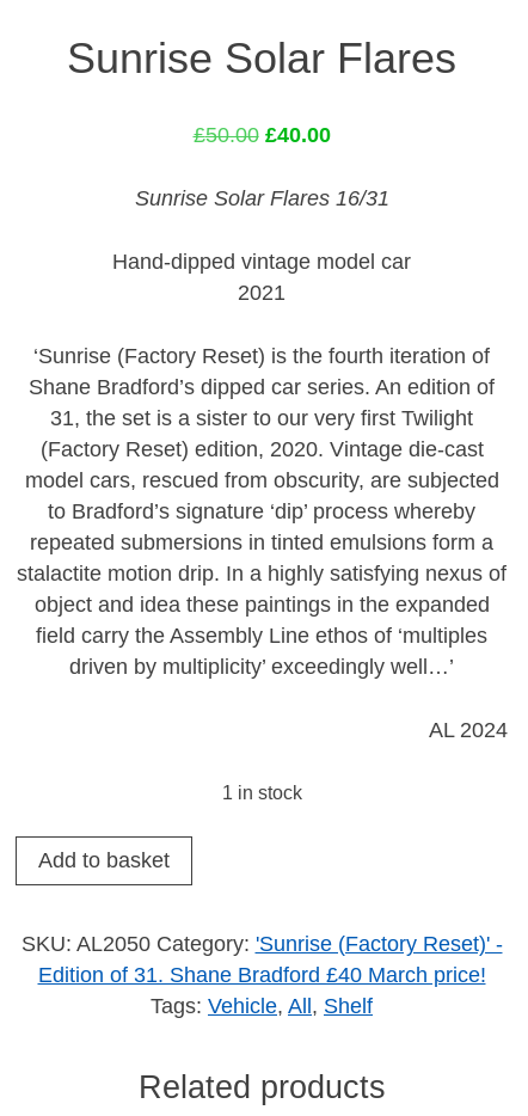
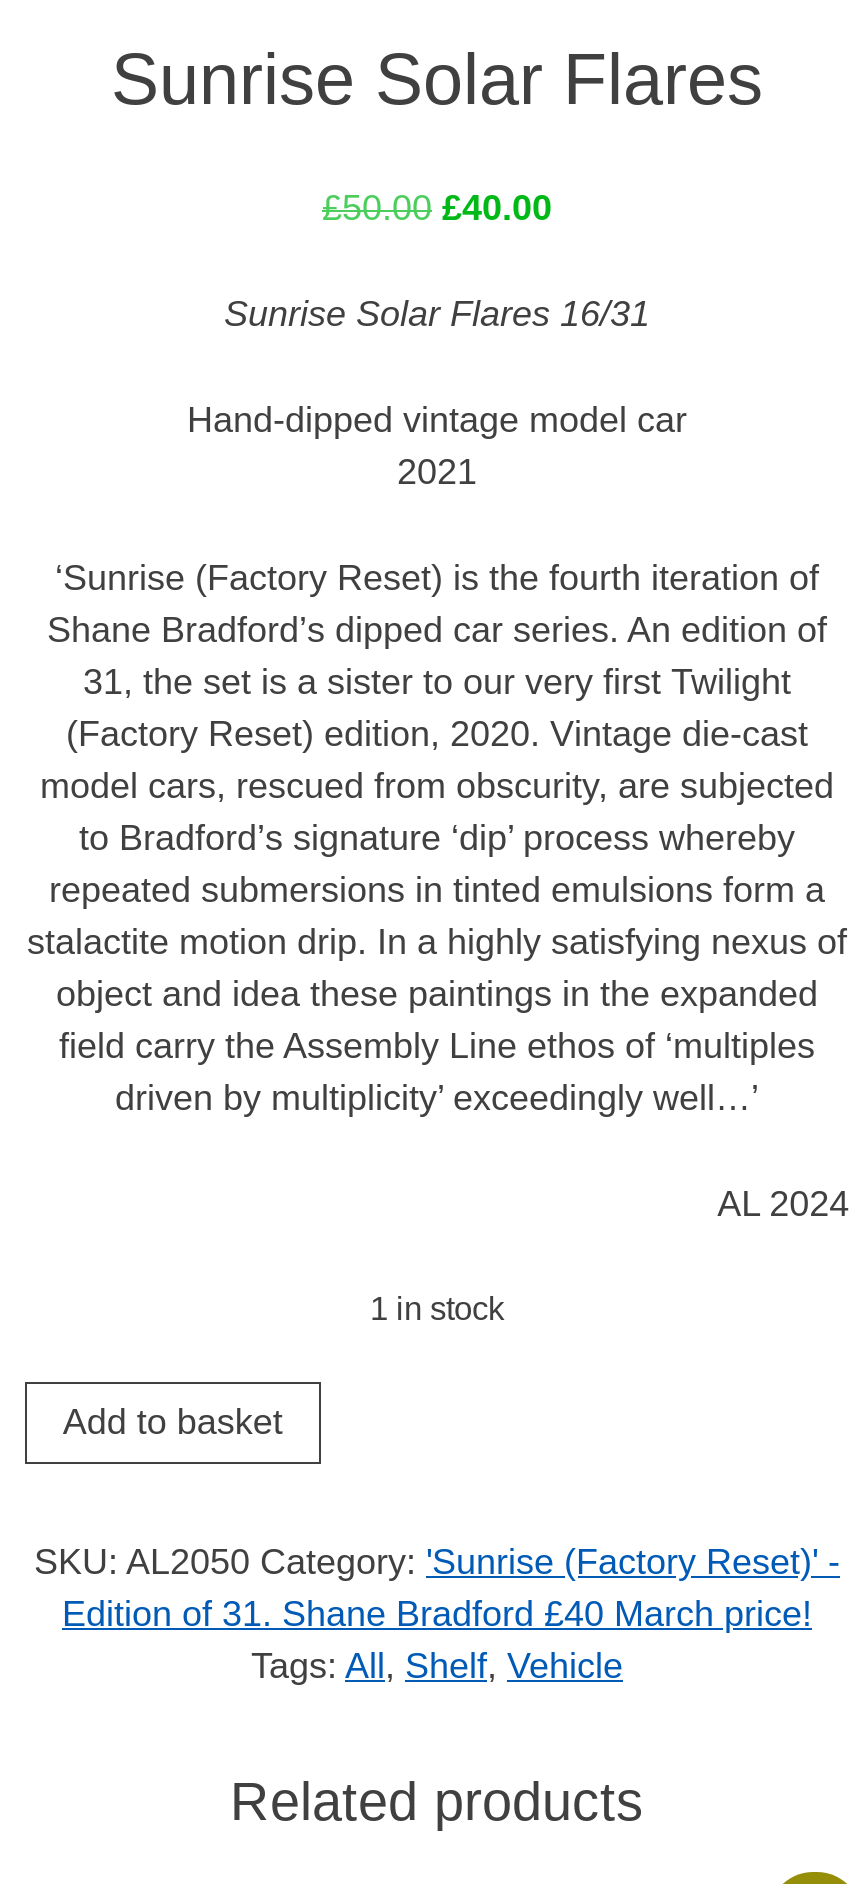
[151,994,373,1017] Tags: Vehicle, All, Shelf -> [251,1645,623,1685] Tags: All, Shelf, Vehicle

